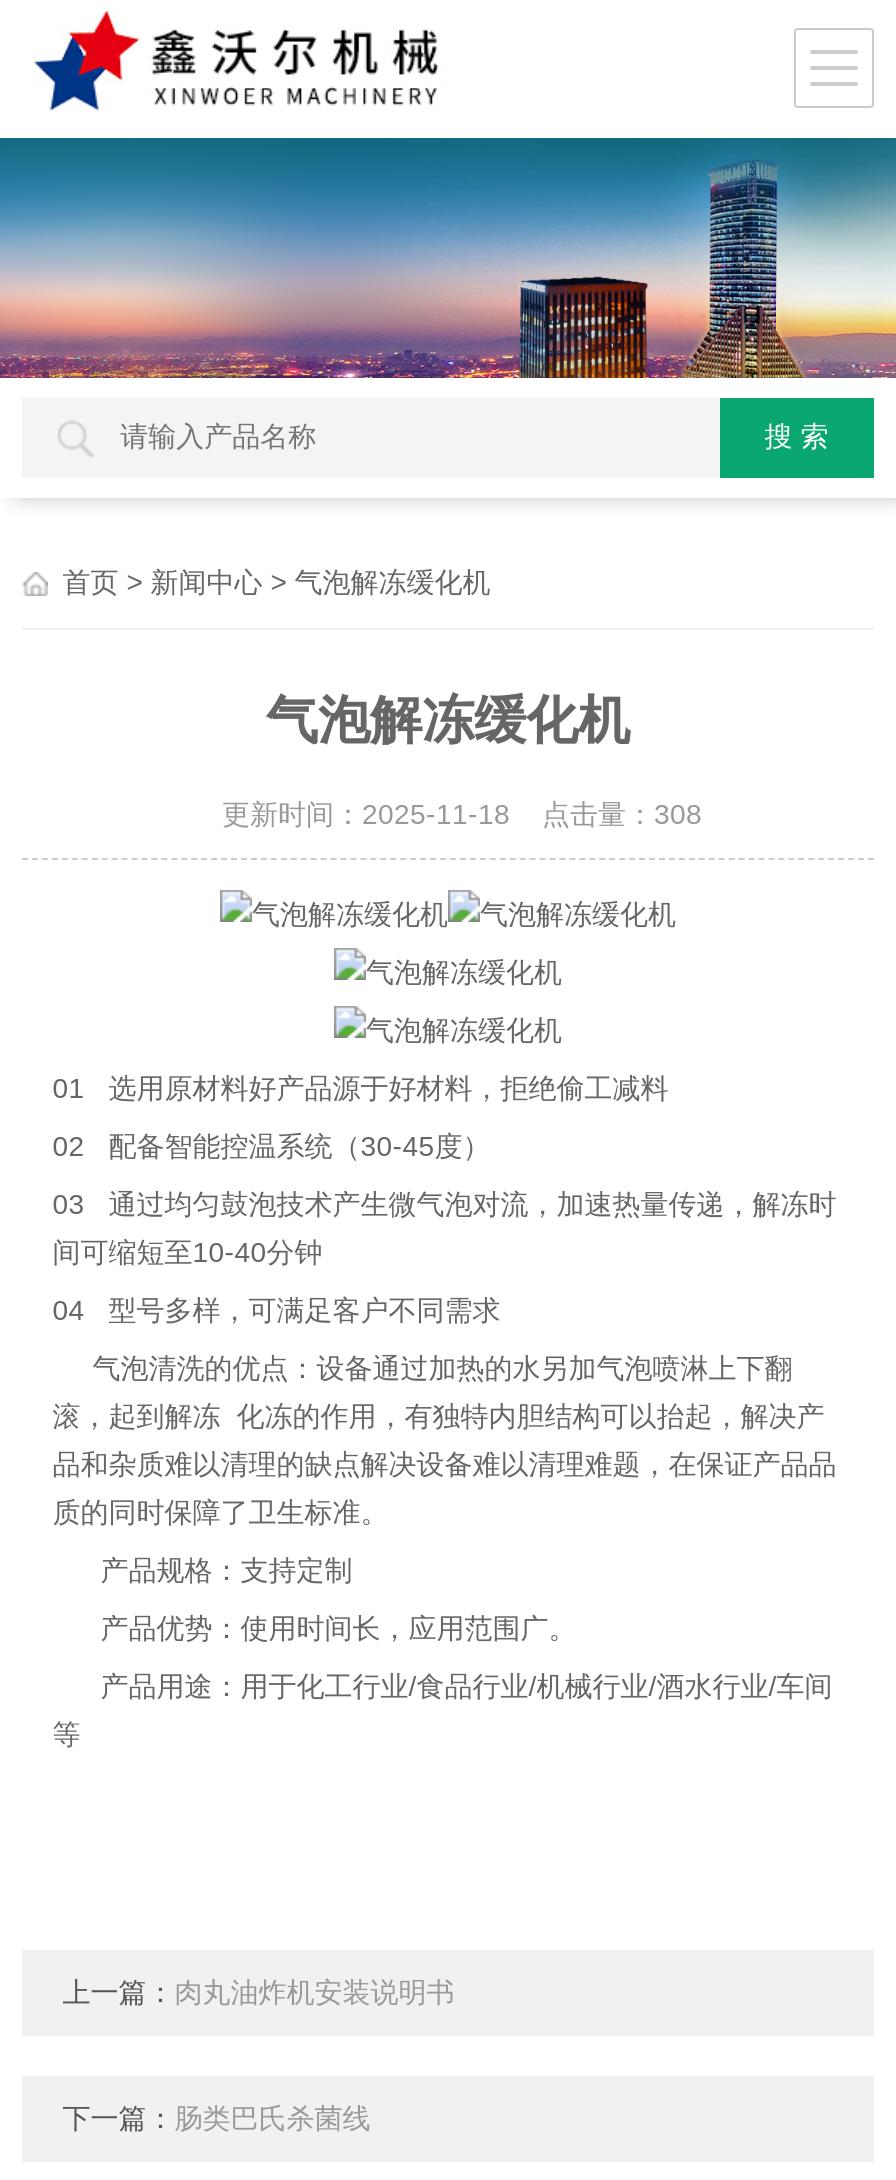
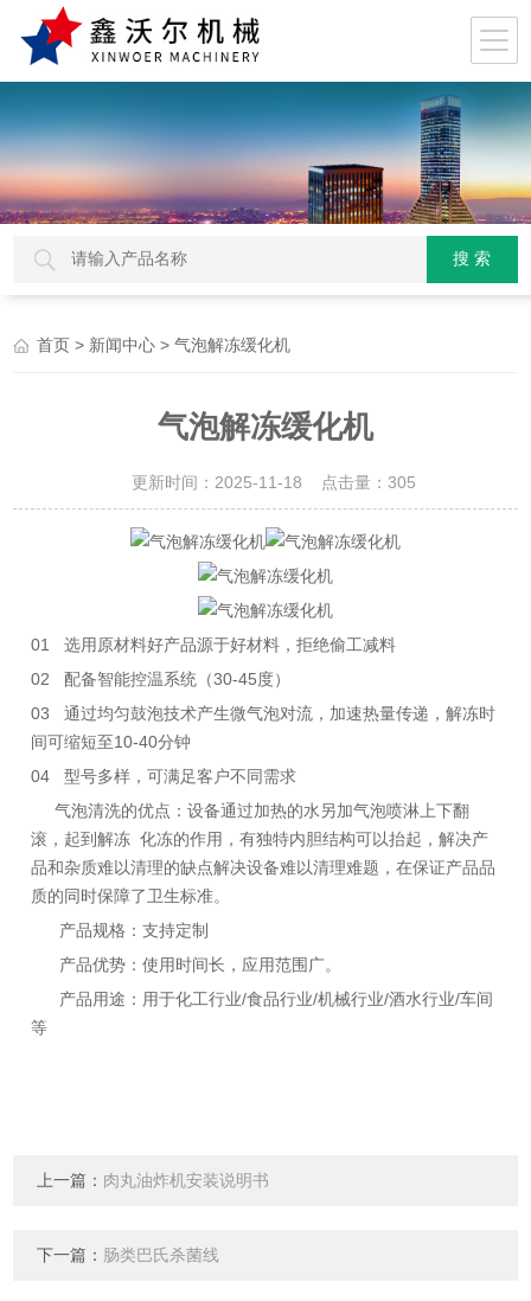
[194,798,702,830] 更新时间：2025-11-18 点击量：308 -> [115,473,416,492] 更新时间：2025-11-18 点击量：305

